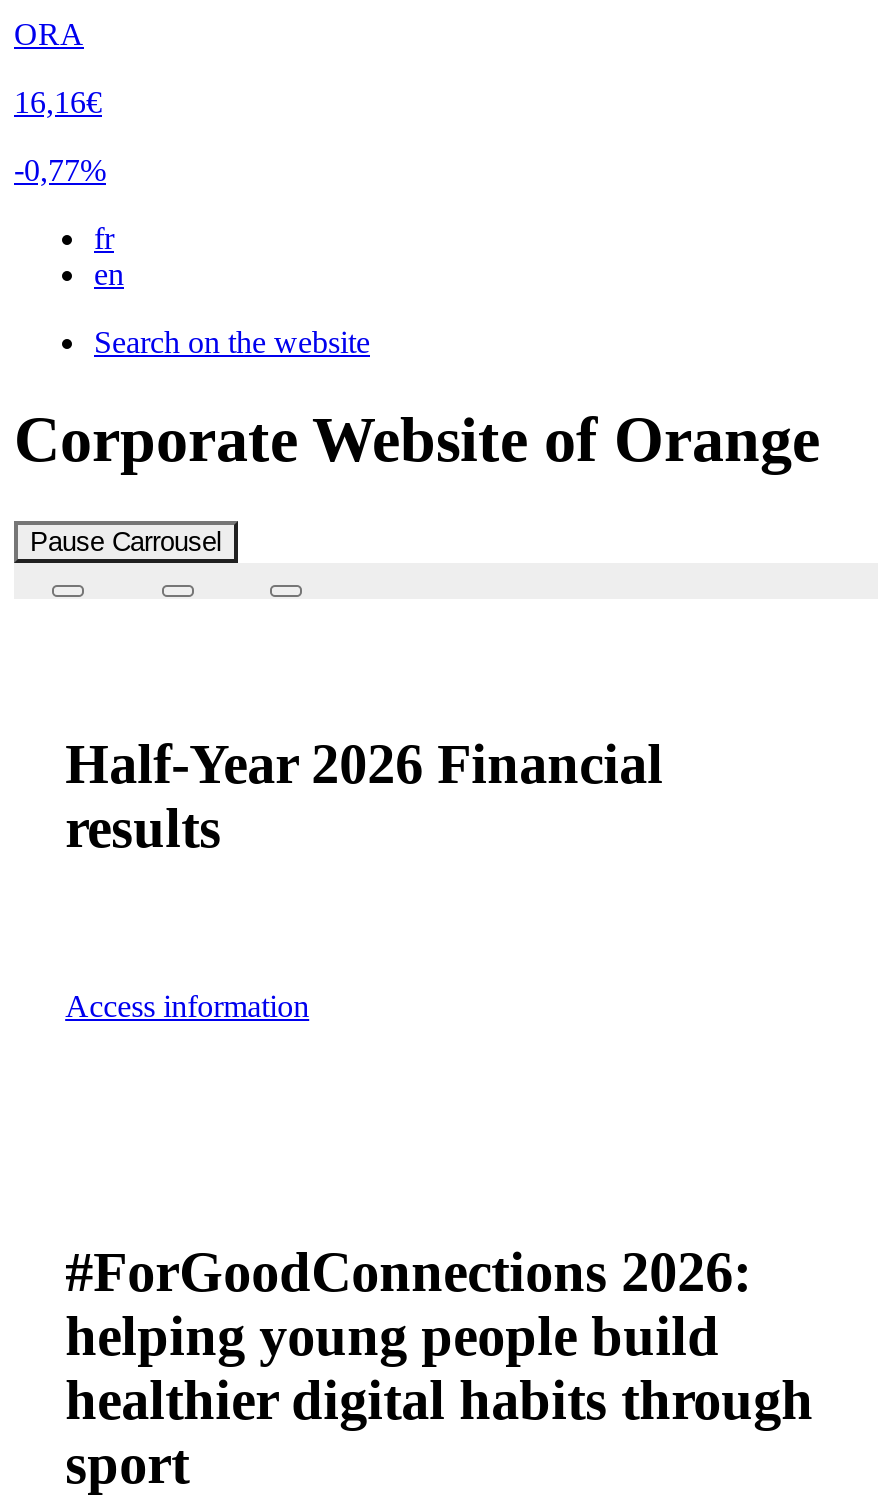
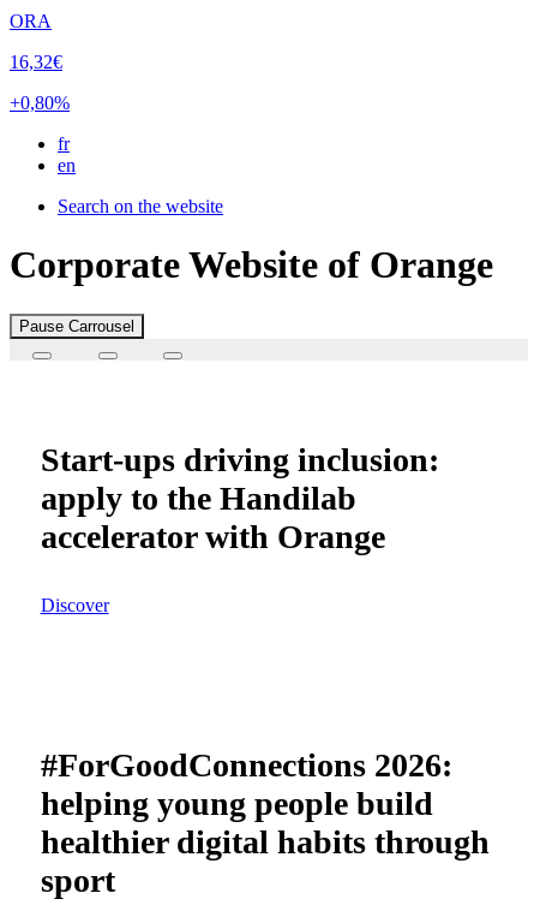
[14,85,102,119] 16,16€ -> [10,52,62,72] 16,32€
[14,153,106,187] -0,77% -> [10,93,70,113] +0,80%
[65,732,663,858] Half-Year 2026 Financial | results -> [40,441,439,555] Start-ups driving inclusion: | apply to the Handilab | accelerator with Orange
[65,988,309,1022] Access information -> [40,595,109,615] Discover

